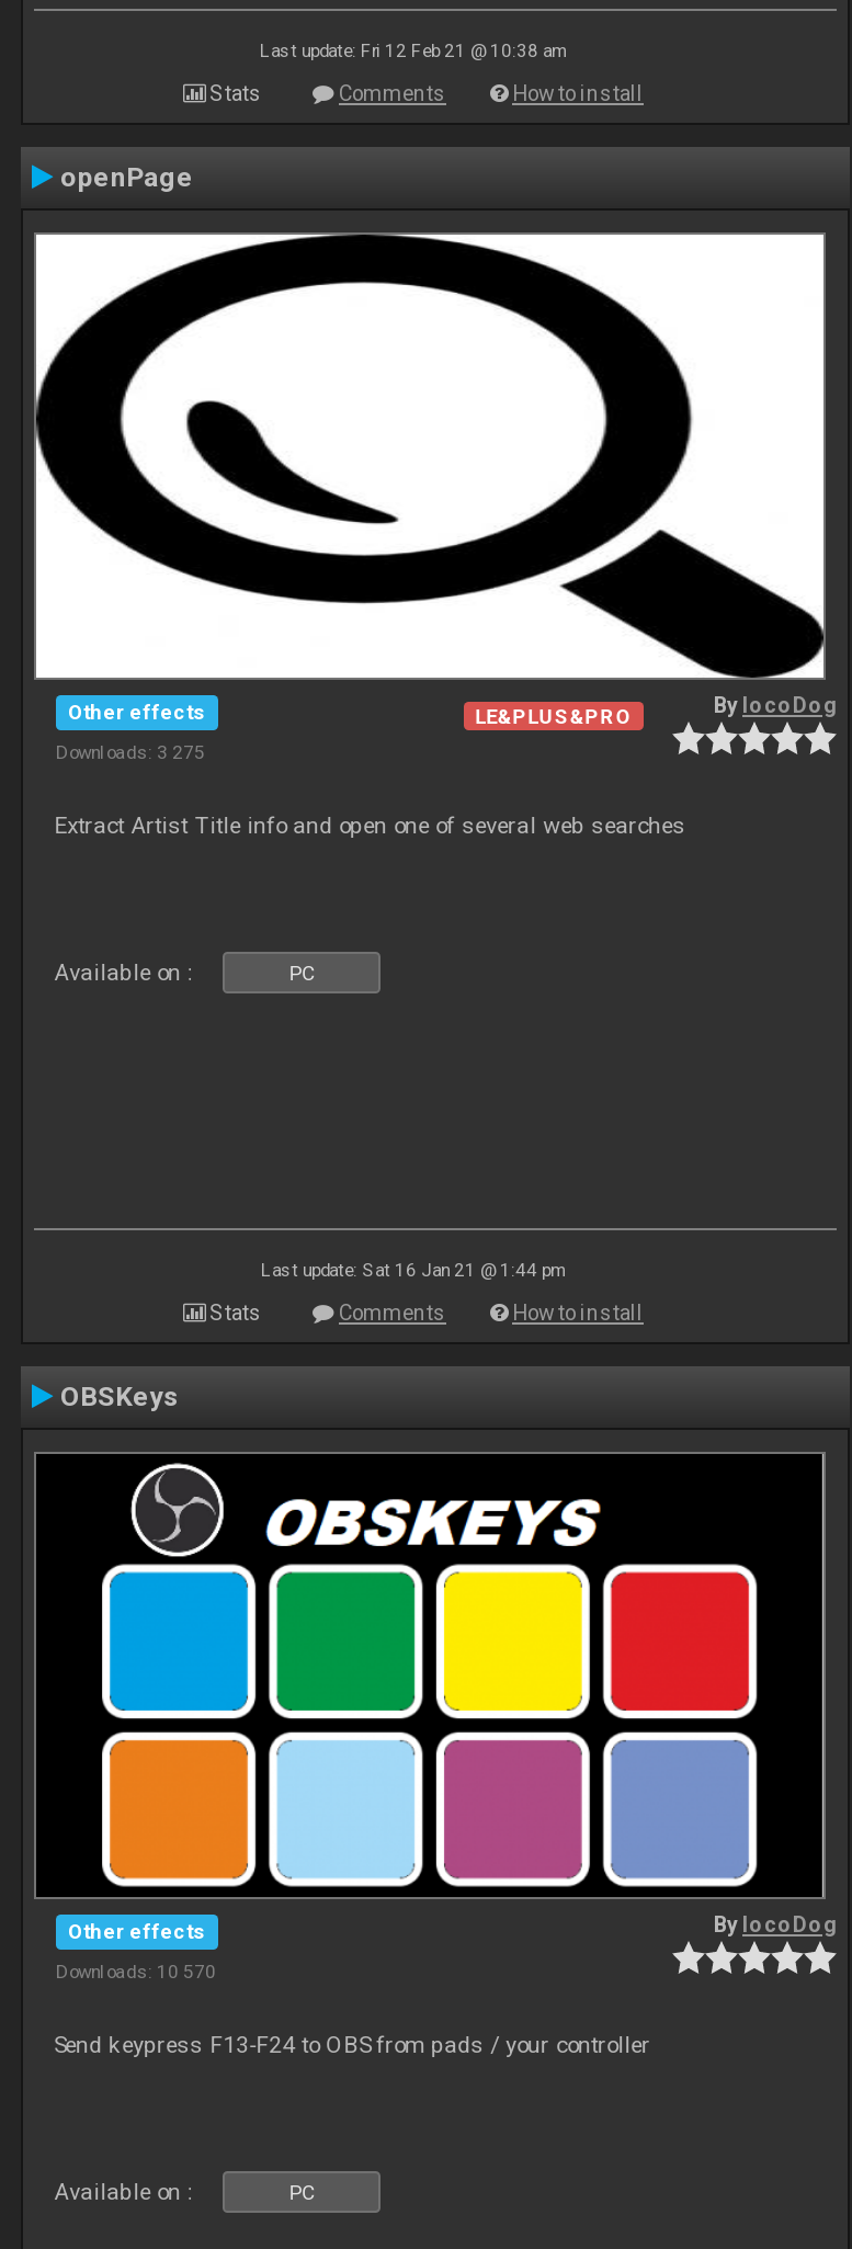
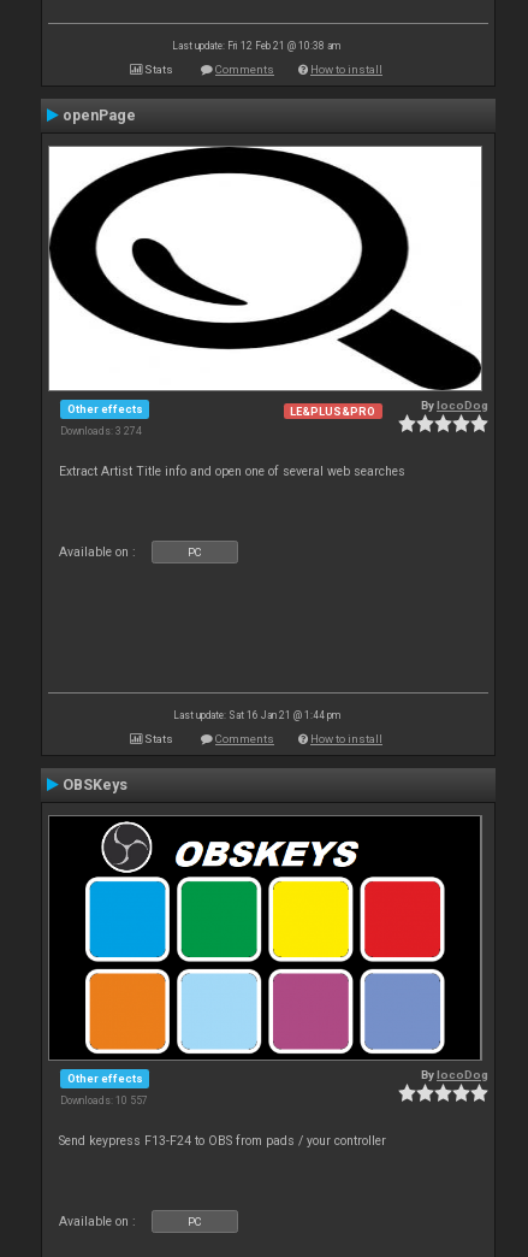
[56,741,205,763] Downloads: 3 275 -> [60,425,142,437] Downloads: 3 274
[56,1960,216,1982] Downloads: 10 570 -> [60,1094,148,1106] Downloads: 10 557

